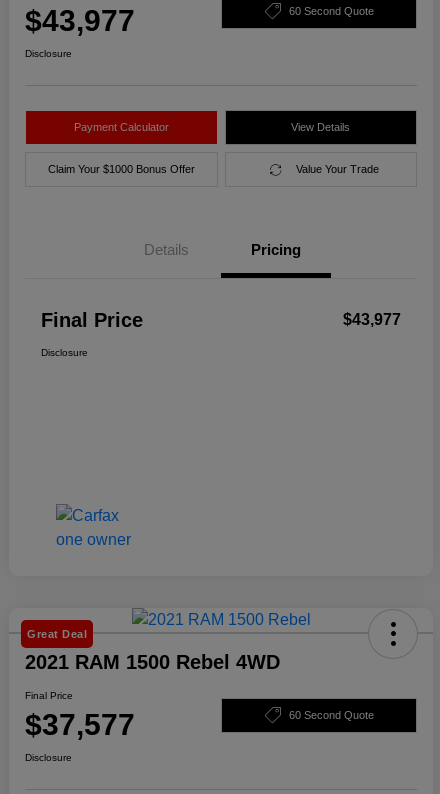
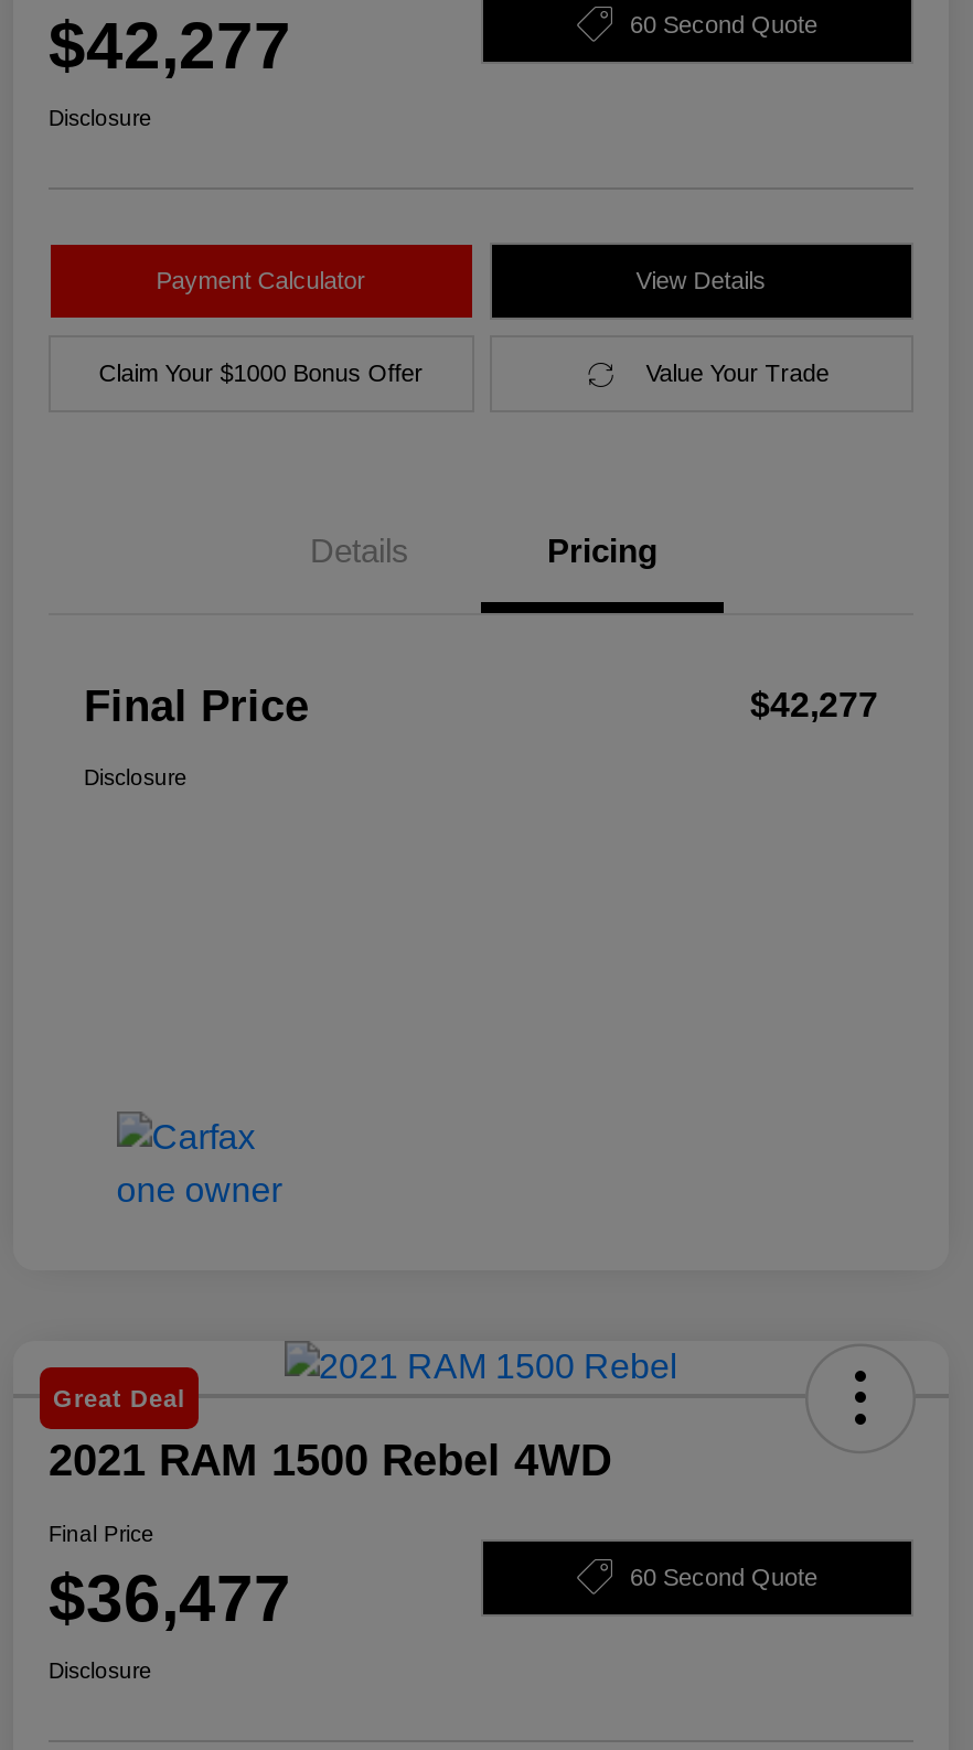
[25,4,135,37] $43,977 -> [49,9,291,82] $42,277
[343,311,401,328] $43,977 -> [750,686,878,724] $42,277
[25,708,135,741] $37,577 -> [49,1562,291,1635] $36,477

